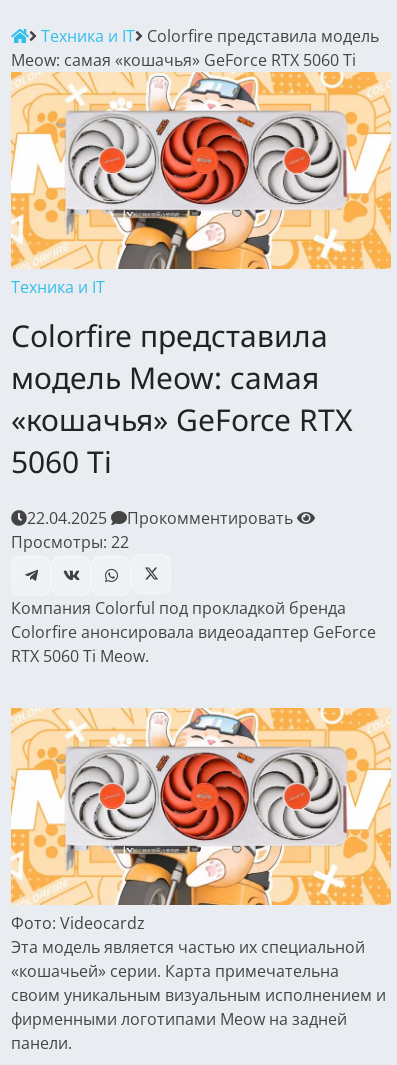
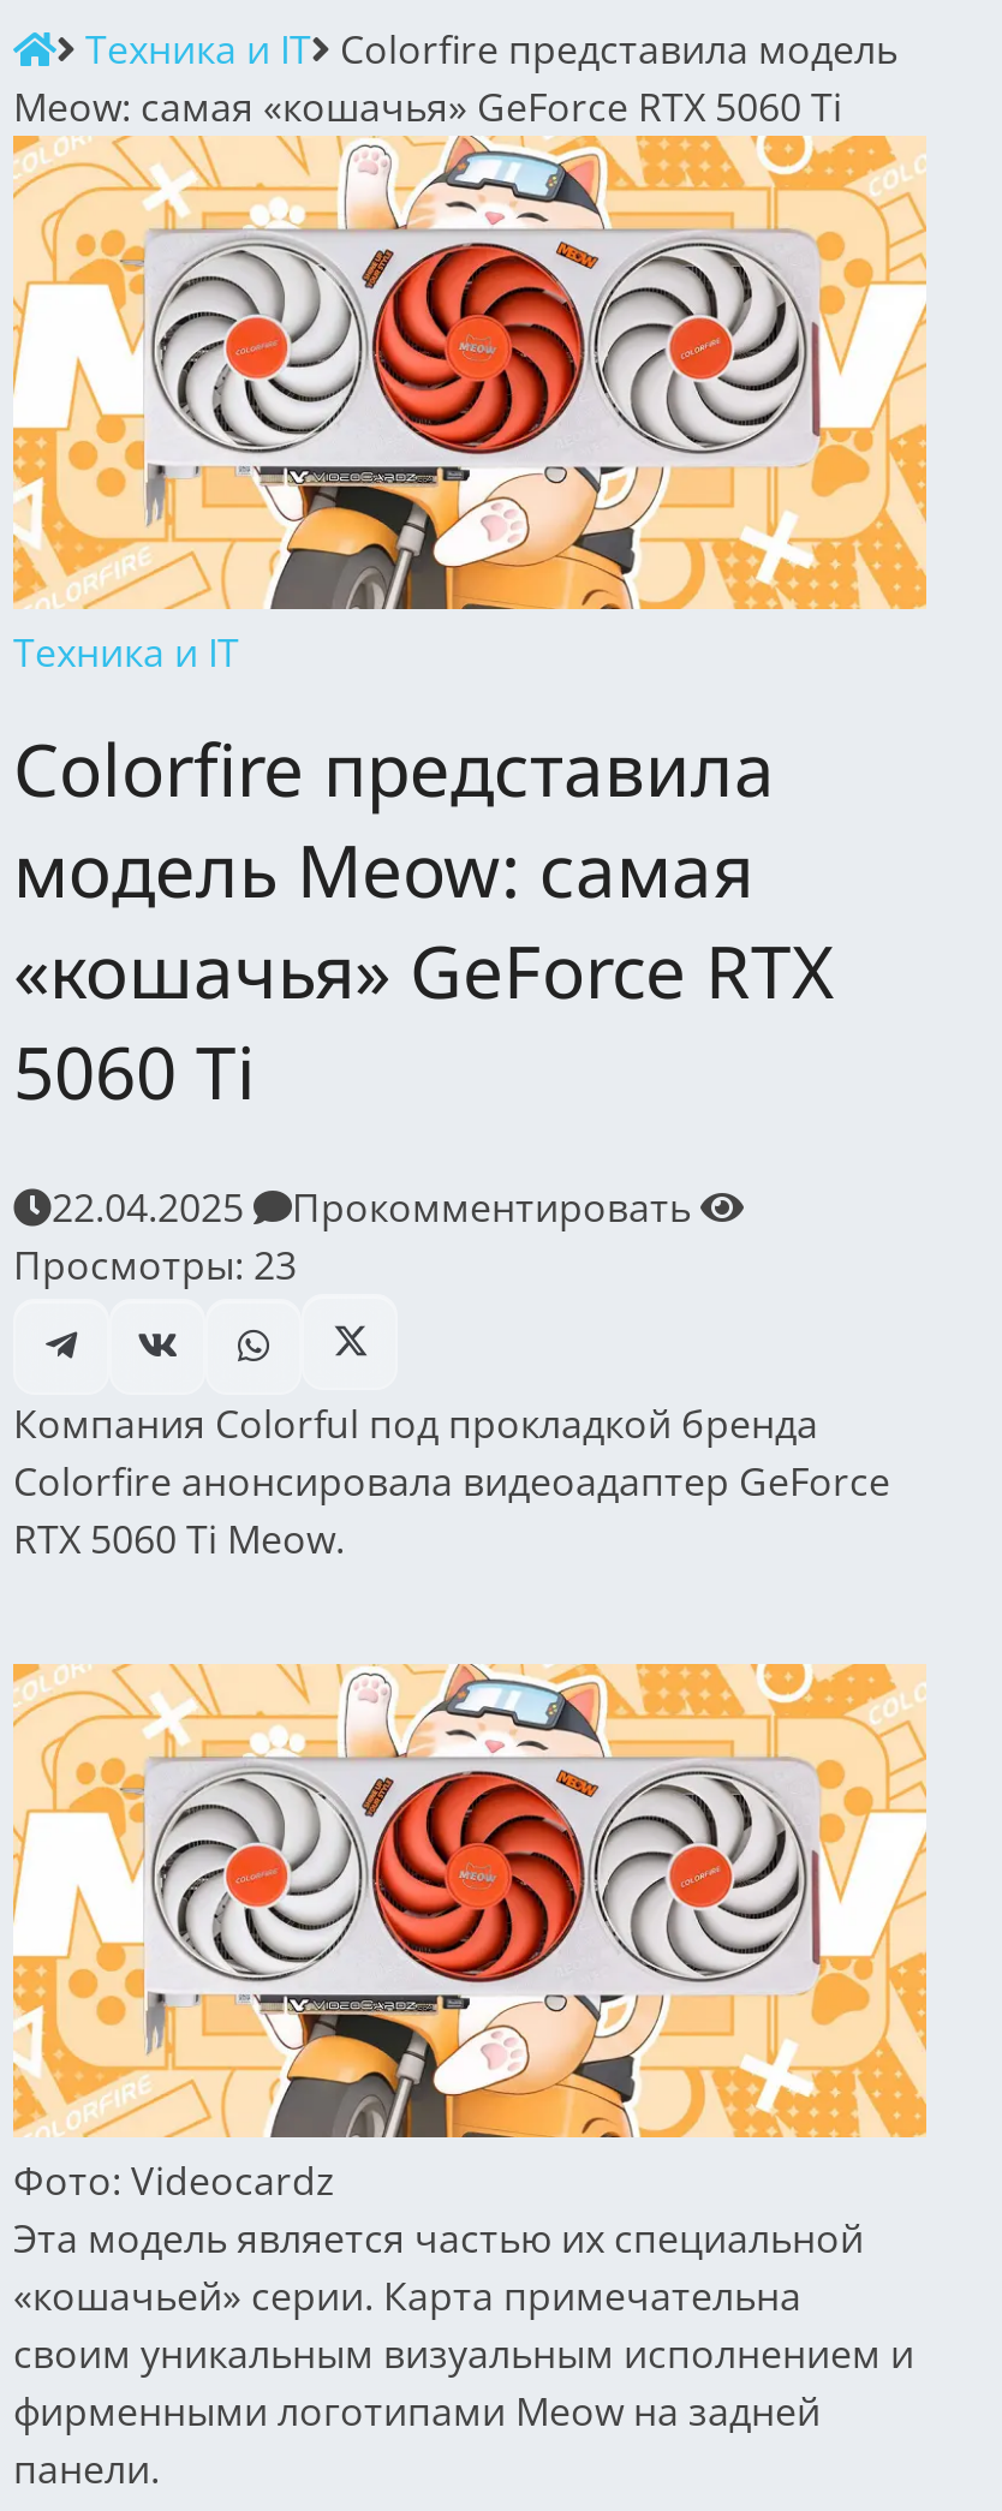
[11,531,129,553] Просмотры: 22 -> [13,1238,297,1291] Просмотры: 23

